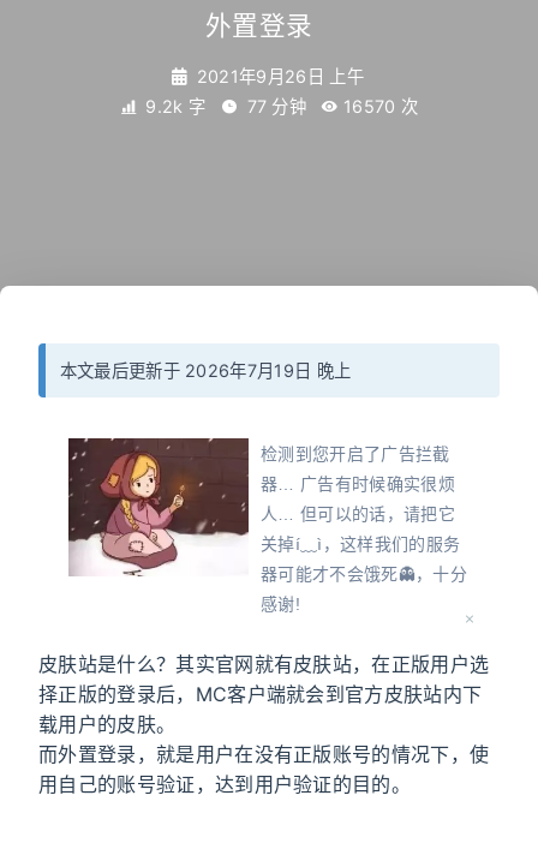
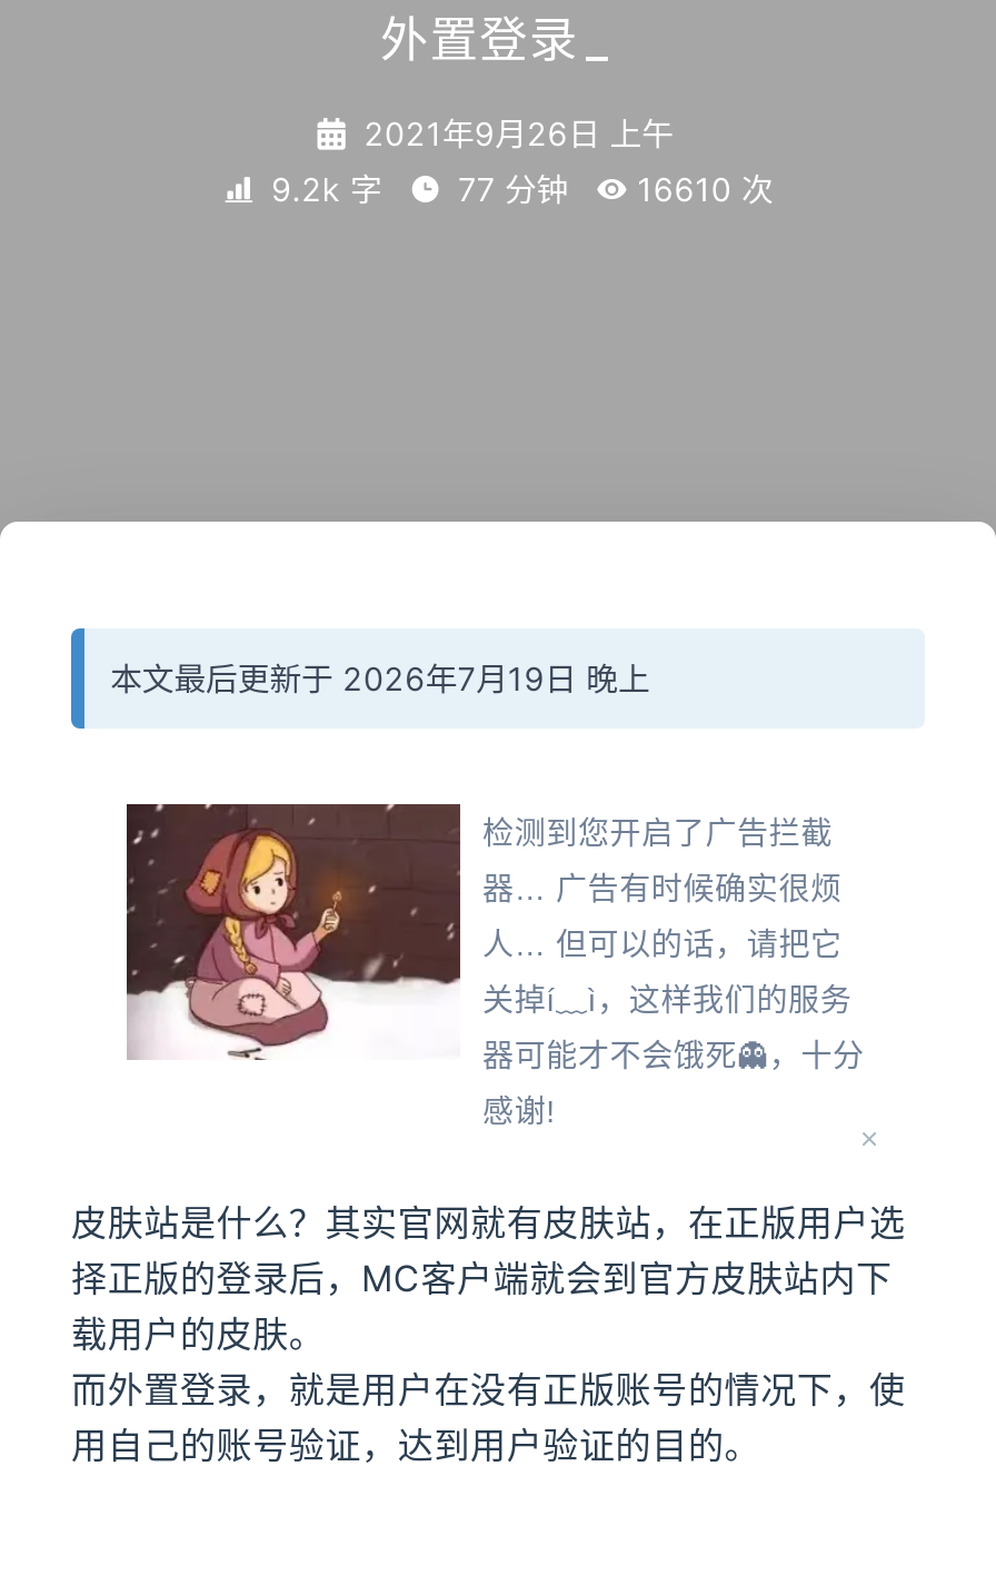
[141,96,418,116] 9.2k 字 77 分钟 16570次 -> [261,170,773,208] 9.2k 字 77 分钟 16610次

